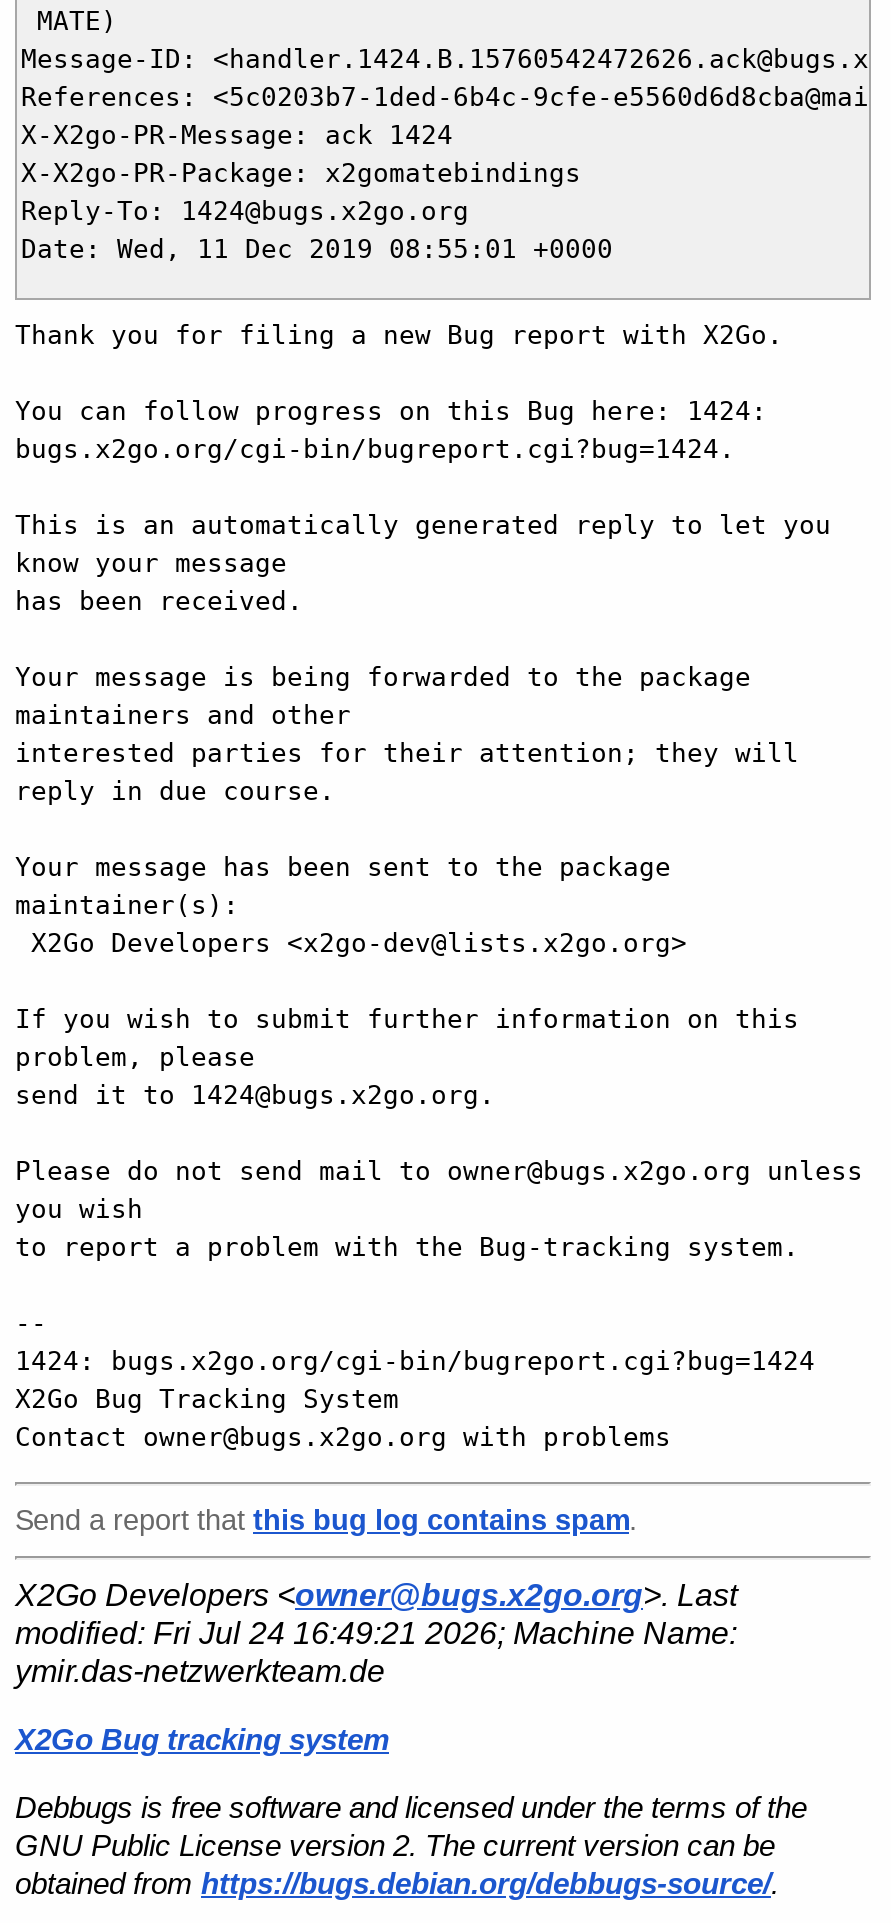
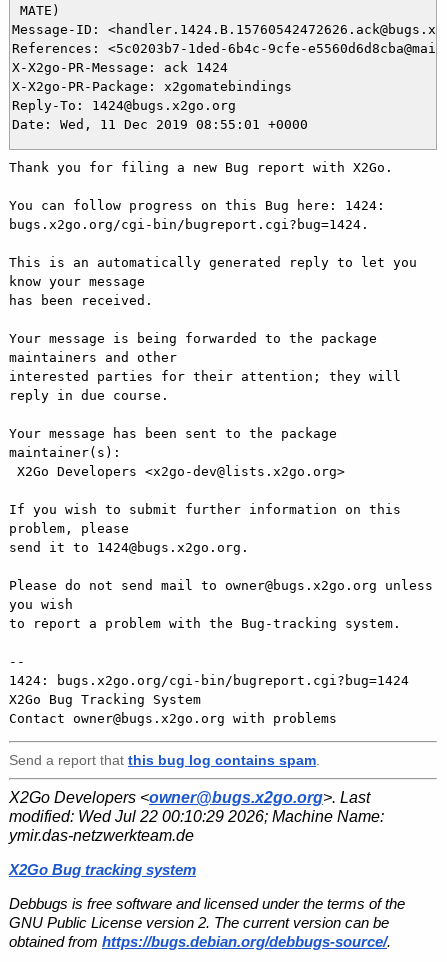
[15,1615,737,1649] modified: Fri Jul 24 16:49:21 2026; Machine Name: -> [9,808,384,825] modified: Wed Jul 22 00:10:29 2026; Machine Name:

